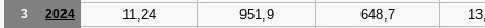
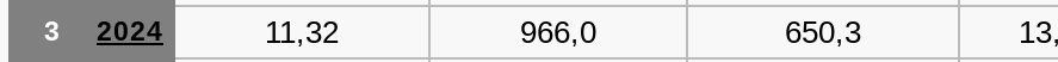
[122,6,156,22] 11,24 -> [265,14,339,49] 11,32
[239,6,274,22] 951,9 -> [520,14,596,49] 966,0
[360,6,395,22] 648,7 -> [785,14,861,49] 650,3

